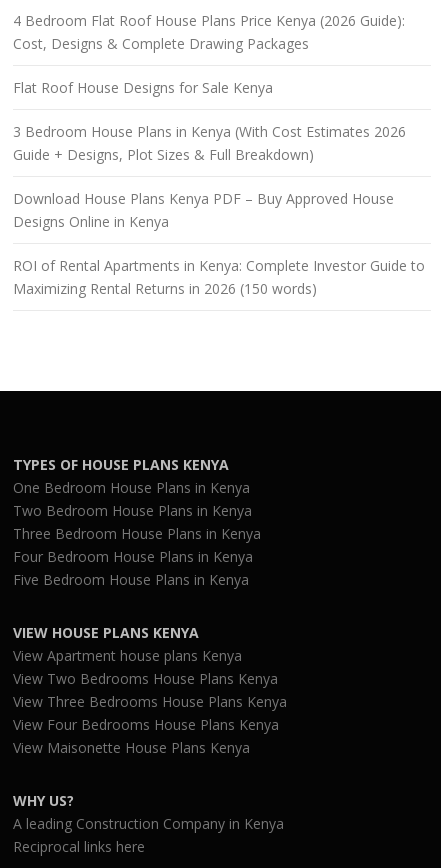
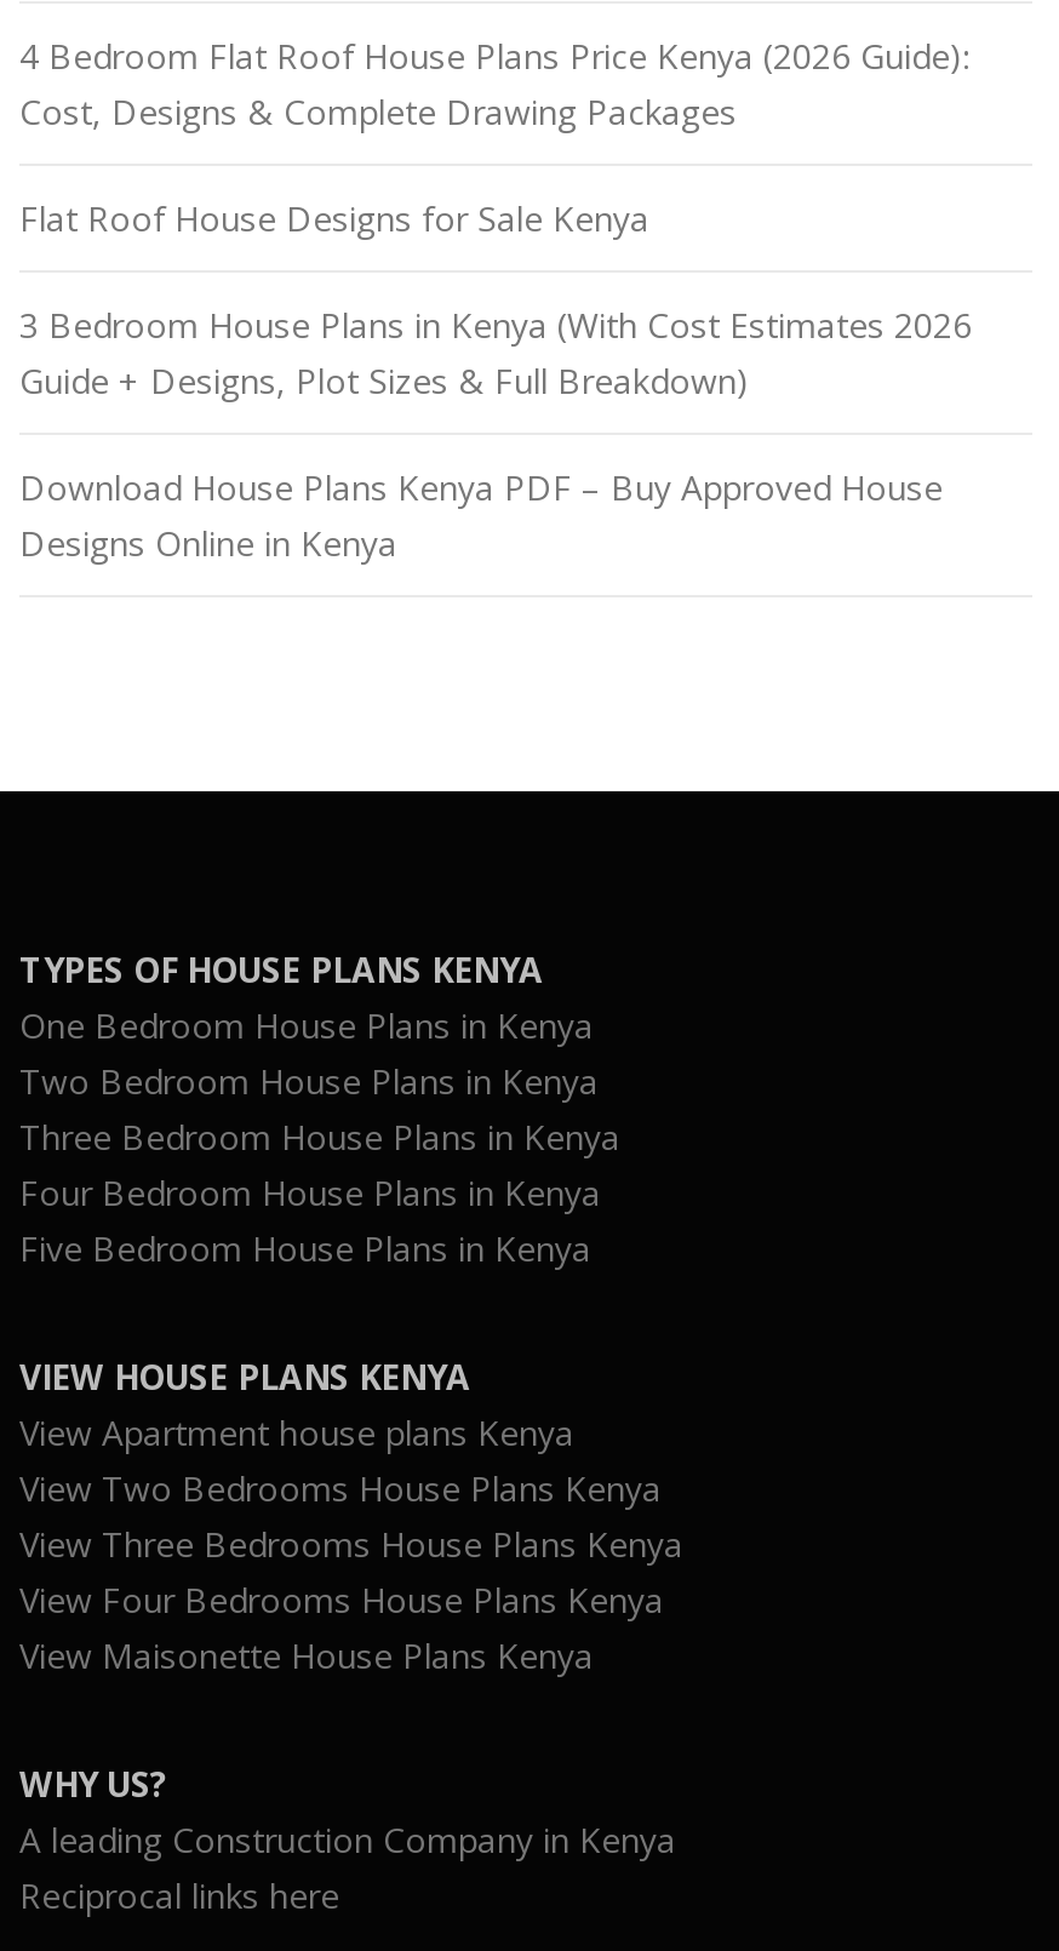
[13,256,425,298] ROI of Rental Apartments in Kenya: Complete Investor Guide to | Maximizing Rental Returns in 2026 (150 words) -> none

